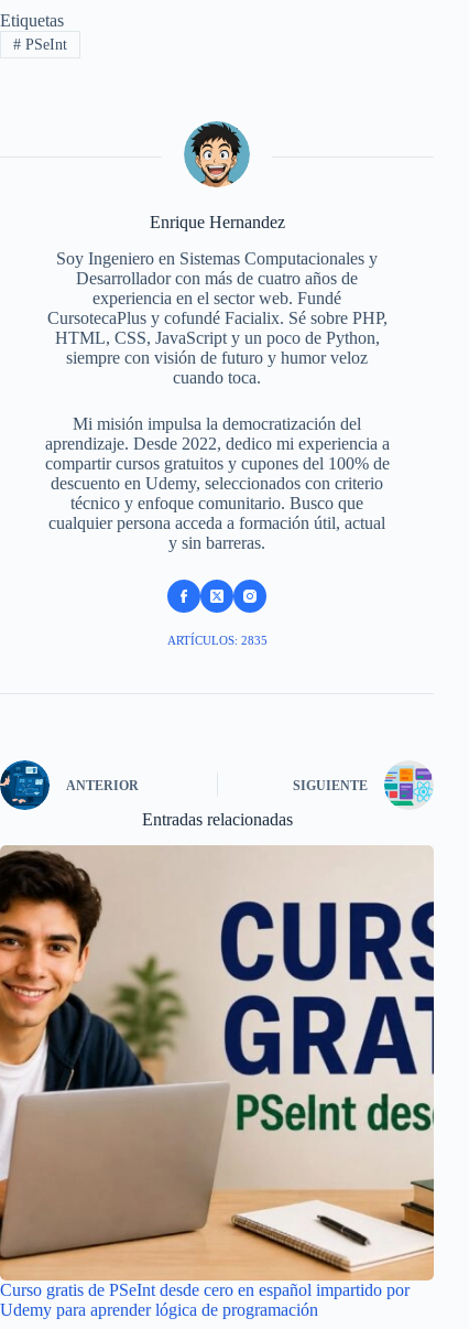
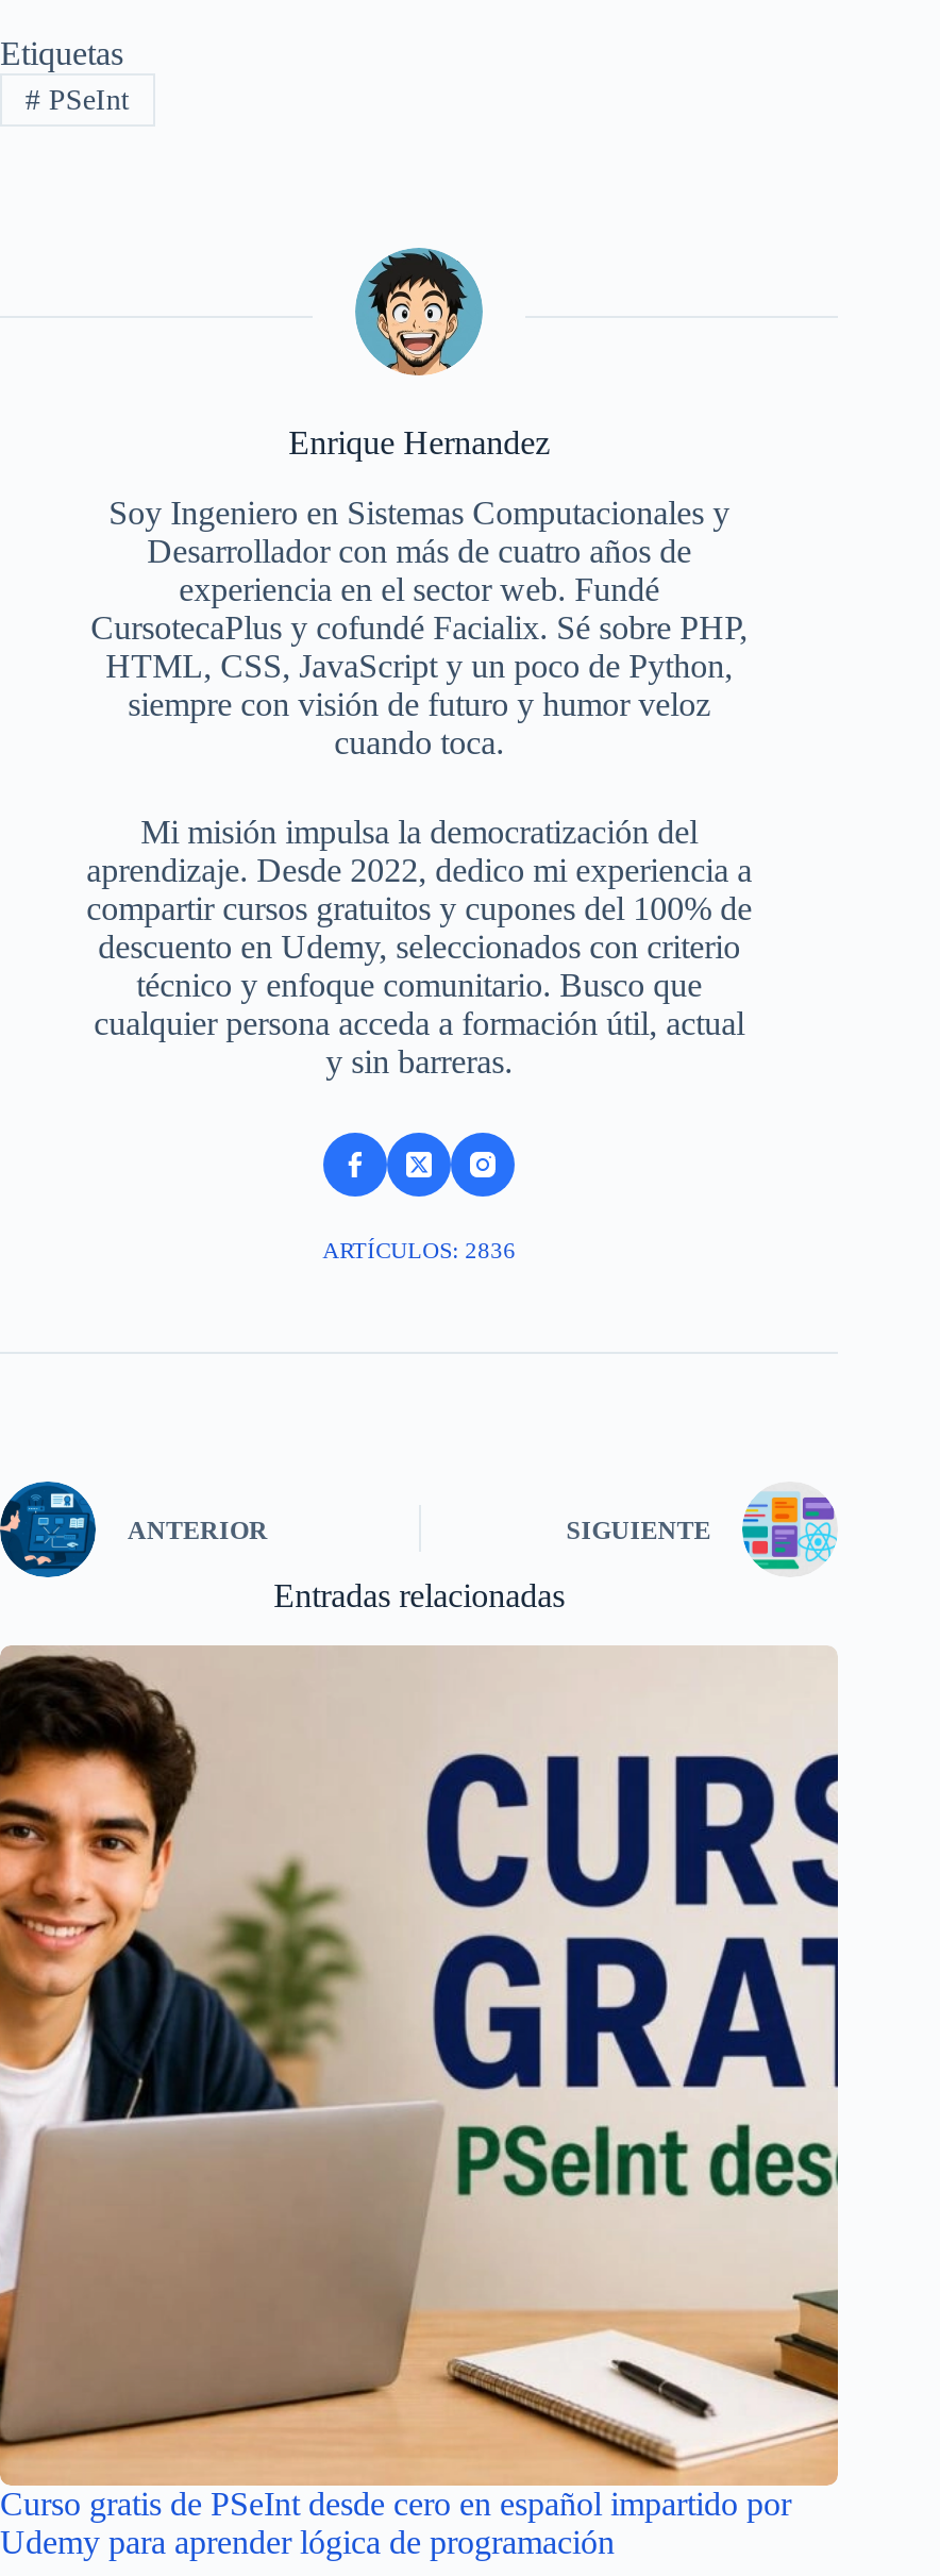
[167,633,267,646] ARTÍCULOS: 2835 -> [322,1236,516,1262] ARTÍCULOS: 2836

